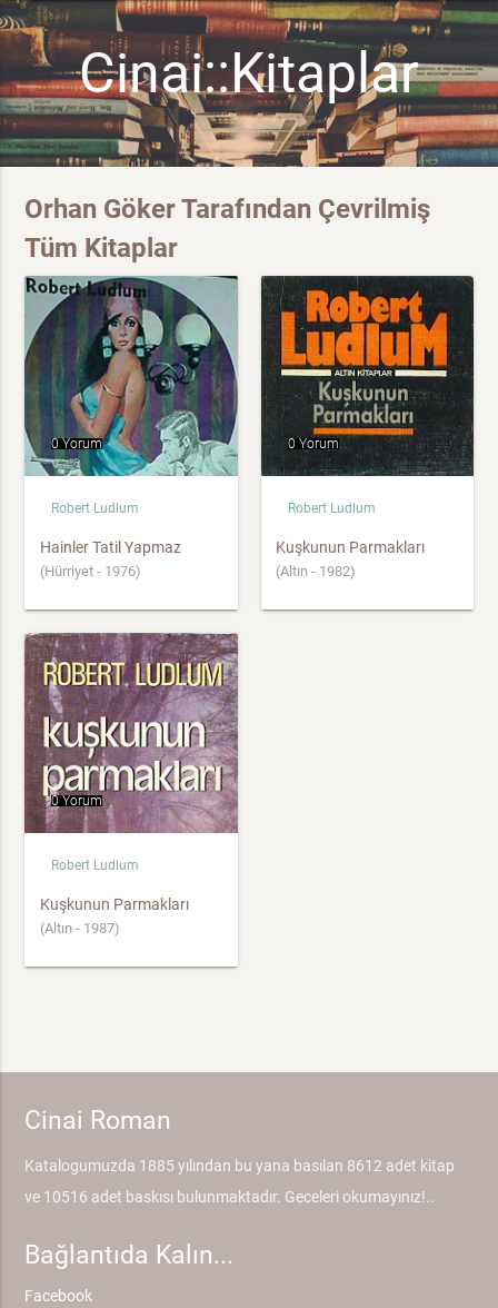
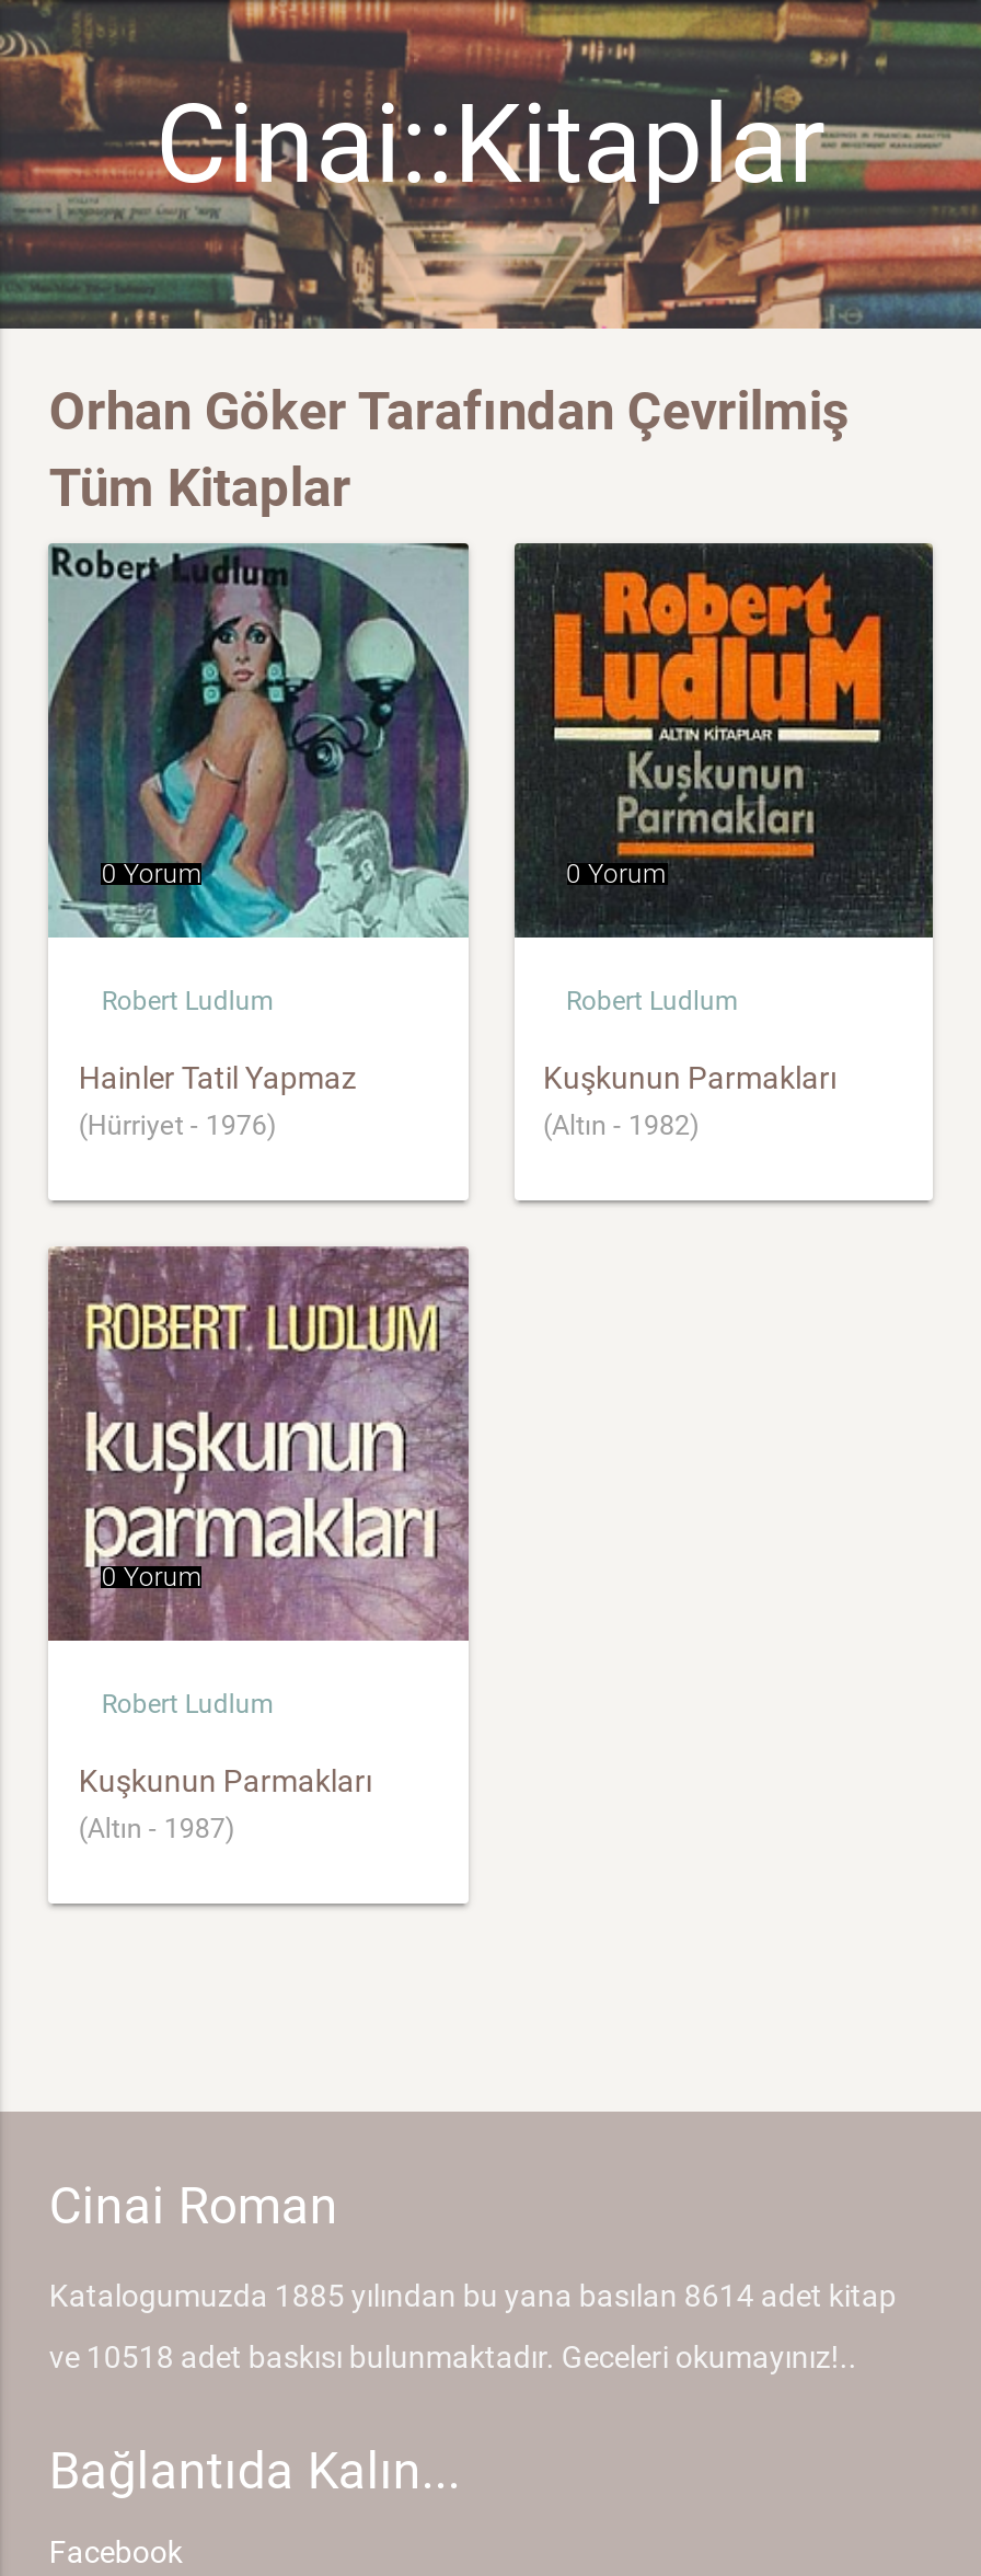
[25,1157,455,1175] Katalogumuzda 1885 yılından bu yana basılan 8612 adet kitap -> [49,2279,896,2314] Katalogumuzda 1885 yılından bu yana basılan 8614 adet kitap
[25,1188,435,1206] ve 10516 adet baskısı bulunmaktadır. Geceleri okumayınız!.. -> [49,2341,857,2376] ve 10518 adet baskısı bulunmaktadır. Geceleri okumayınız!..

